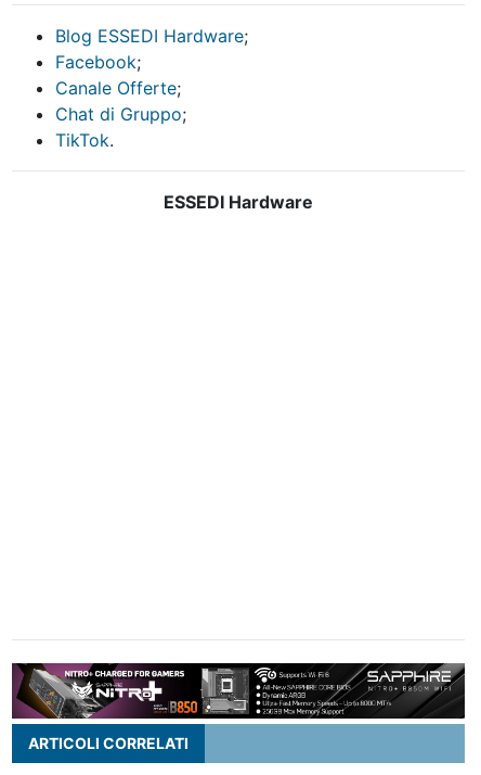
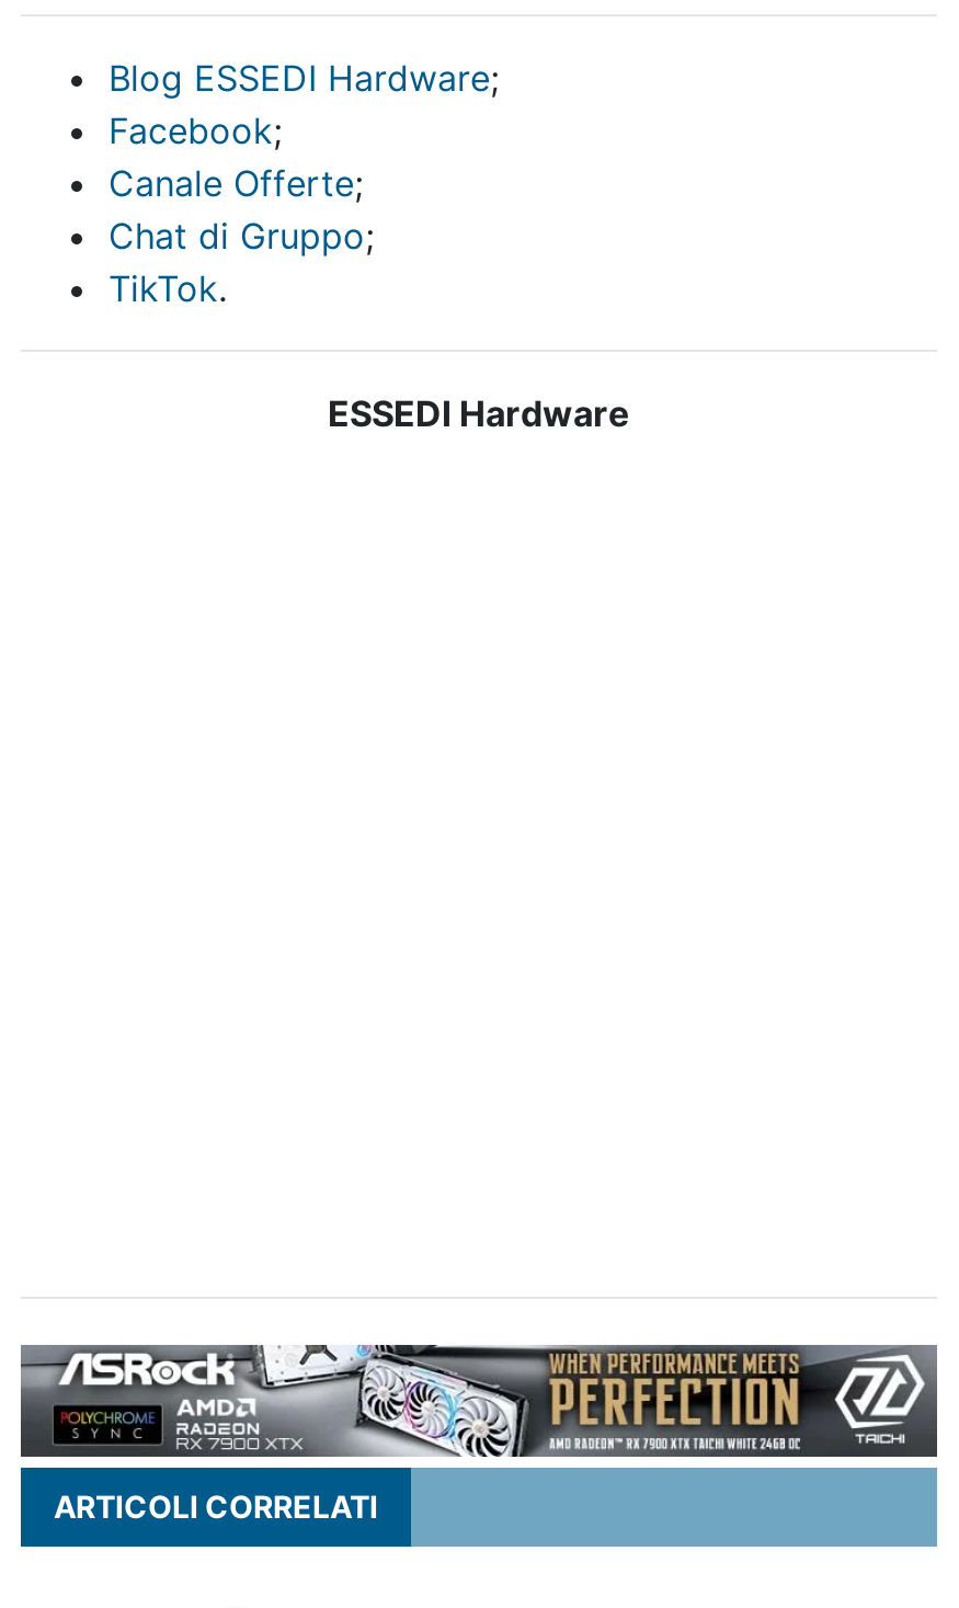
[12,662,465,720] [image] -> [21,1343,937,1459] [image]

